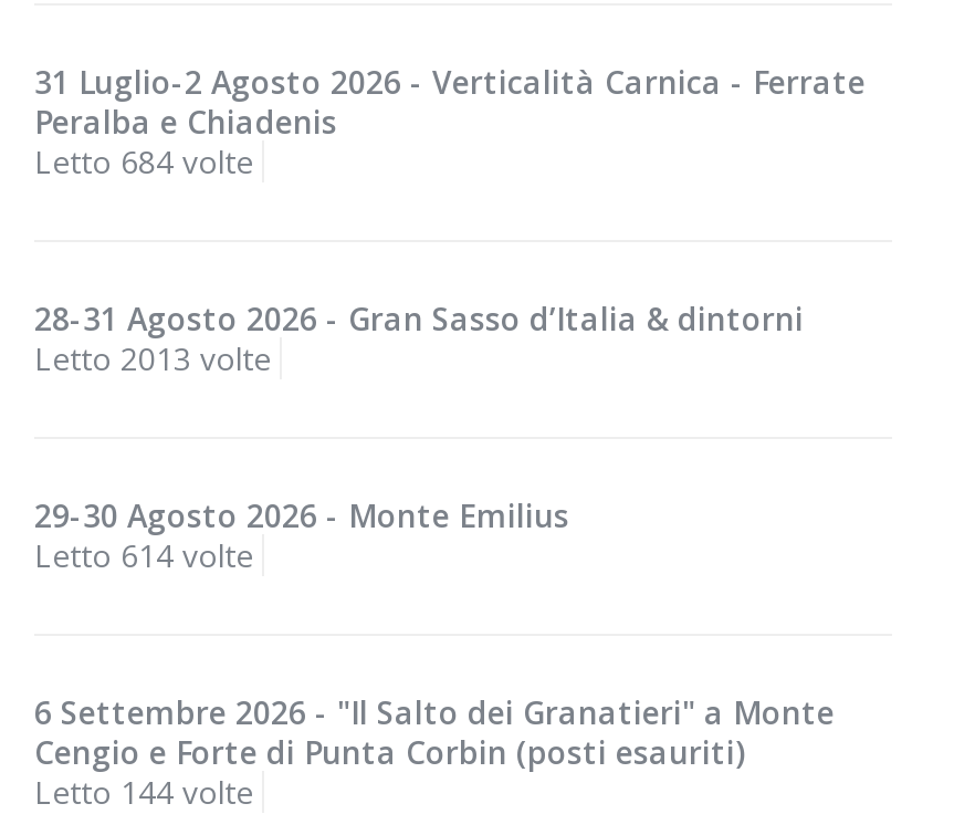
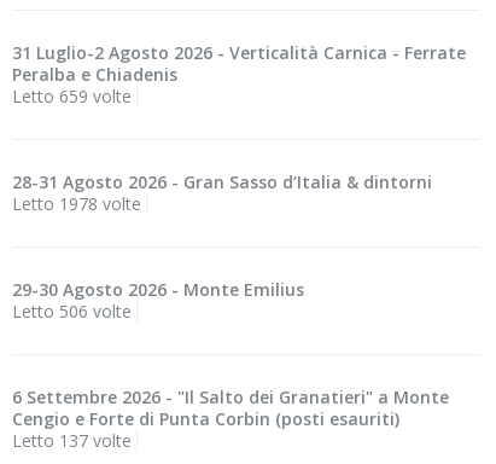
[34,140,253,182] Letto 684 volte -> [12,85,132,108] Letto 659 volte
[34,337,271,379] Letto 2013 volte -> [12,192,141,215] Letto 1978 volte
[34,534,253,576] Letto 614 volte -> [12,300,132,323] Letto 506 volte
[34,771,253,813] Letto 144 volte -> [12,429,132,452] Letto 137 volte

